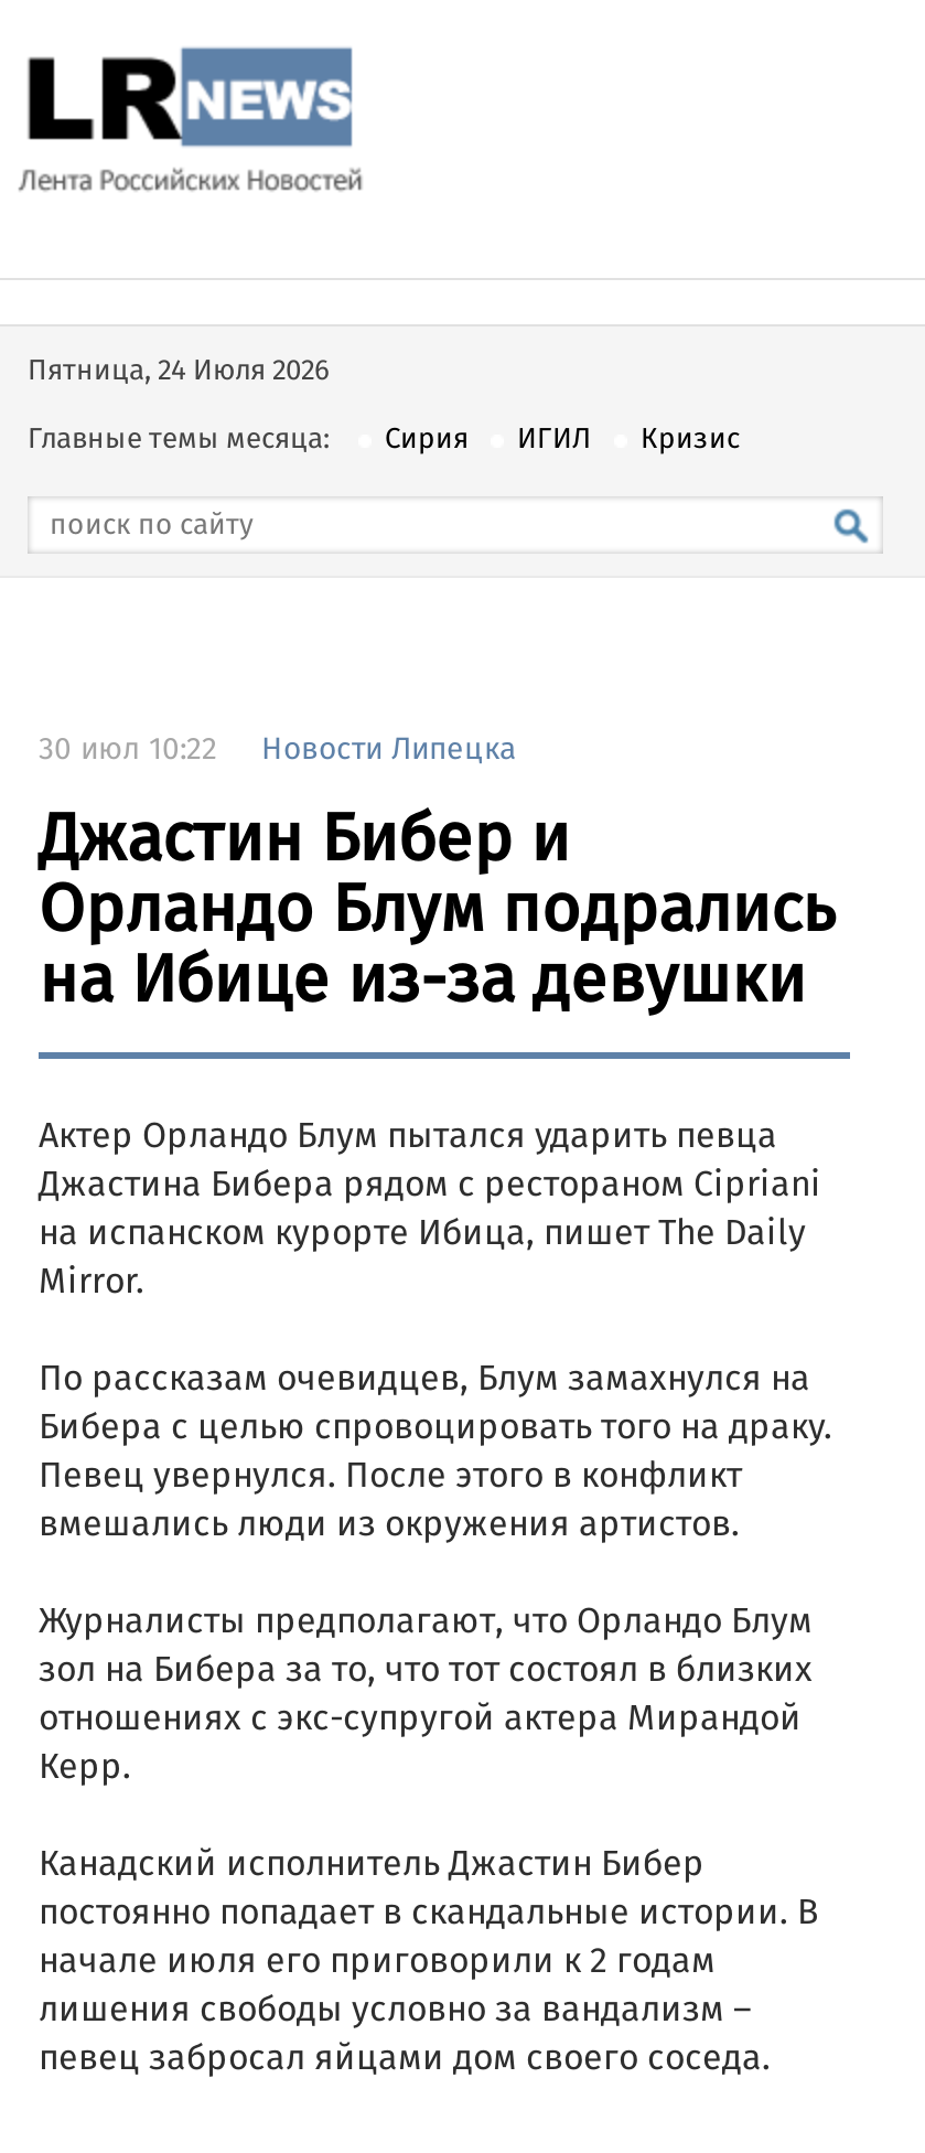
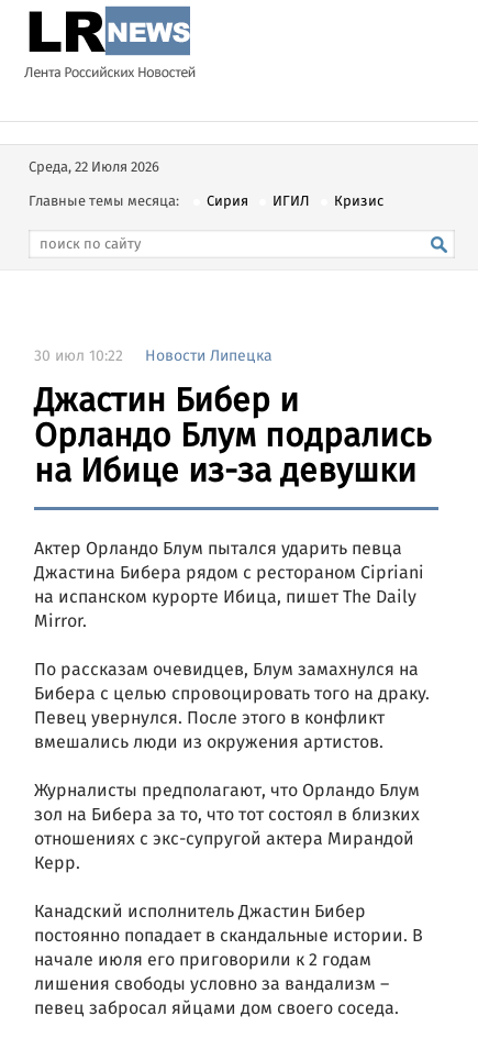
[28,349,330,395] Пятница, 24 Июля 2026 -> [29,156,159,179] Среда, 22 Июля 2026

